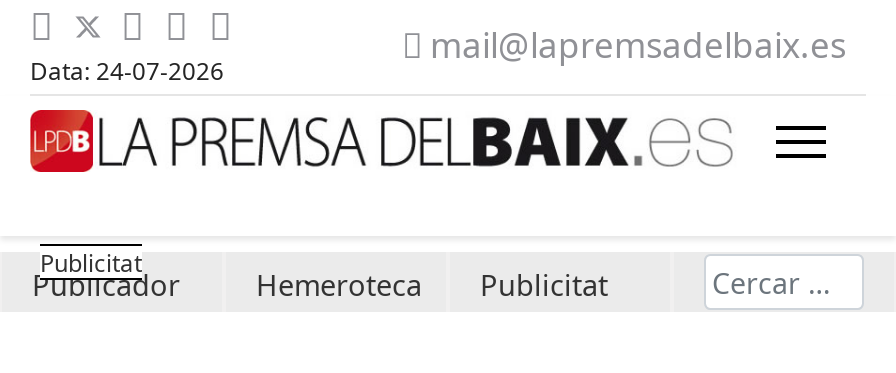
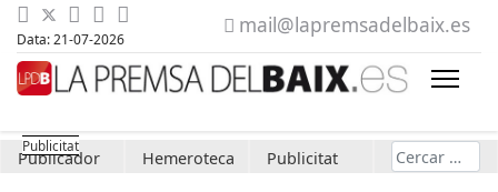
[30,54,224,88] Data: 24-07-2026 -> [17,30,124,49] Data: 21-07-2026

